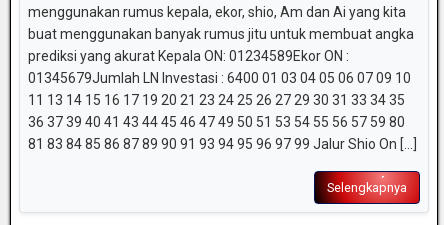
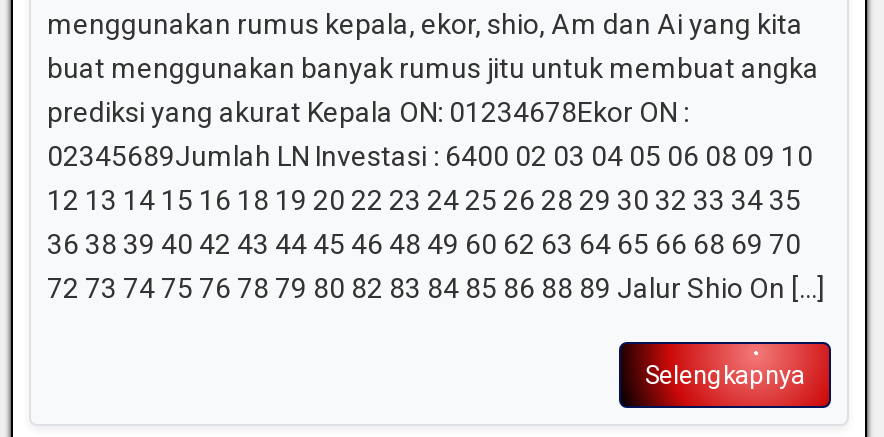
[28,47,349,63] prediksi yang akurat Kepala ON: 01234589Ekor ON : -> [47,95,689,127] prediksi yang akurat Kepala ON: 01234678Ekor ON :
[28,69,411,85] 01345679Jumlah LN Investasi : 6400 01 03 04 05 06 07 09 10 -> [47,139,813,171] 02345689Jumlah LN Investasi : 6400 02 03 04 05 06 08 09 10
[28,91,405,107] 11 13 14 15 16 17 19 20 21 23 24 25 26 27 29 30 31 33 34 35 -> [47,183,801,215] 12 13 14 15 16 18 19 20 22 23 24 25 26 28 29 30 32 33 34 35
[28,113,405,129] 36 37 39 40 41 43 44 45 46 47 49 50 51 53 54 55 56 57 59 80 -> [47,227,801,259] 36 38 39 40 42 43 44 45 46 48 49 60 62 63 64 65 66 68 69 70
[28,135,417,151] 81 83 84 85 86 87 89 90 91 93 94 95 96 97 99 Jalur Shio On [...] -> [47,271,825,303] 72 73 74 75 76 78 79 80 82 83 84 85 86 88 89 Jalur Shio On [...]

